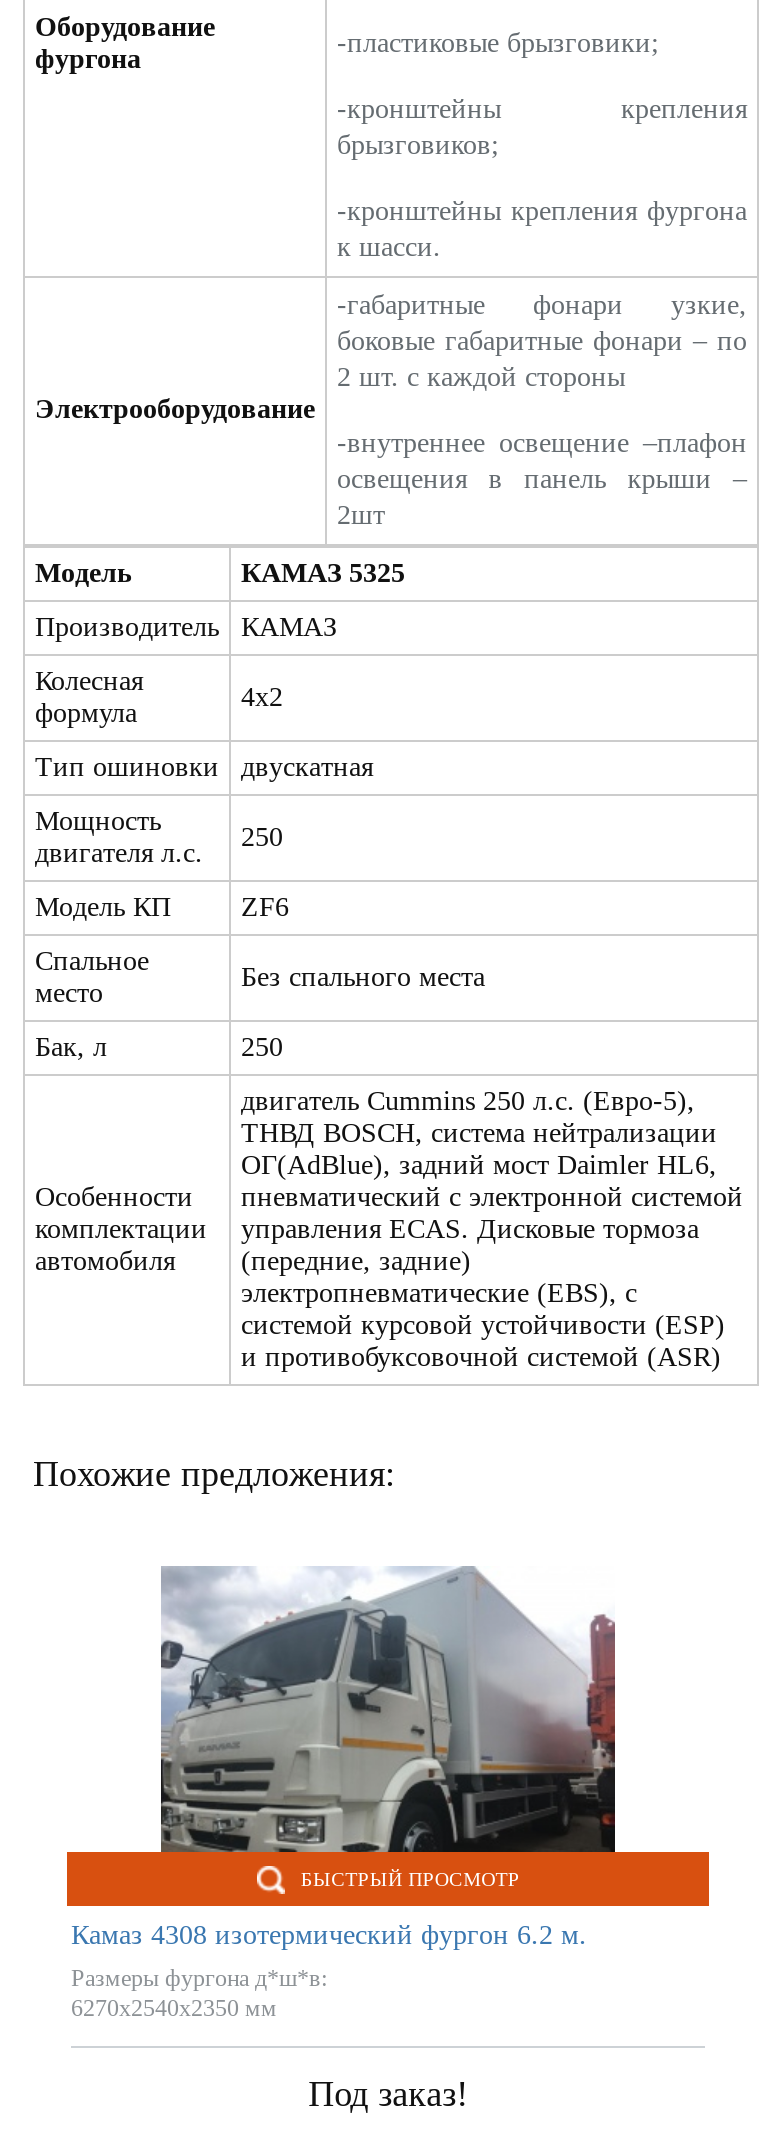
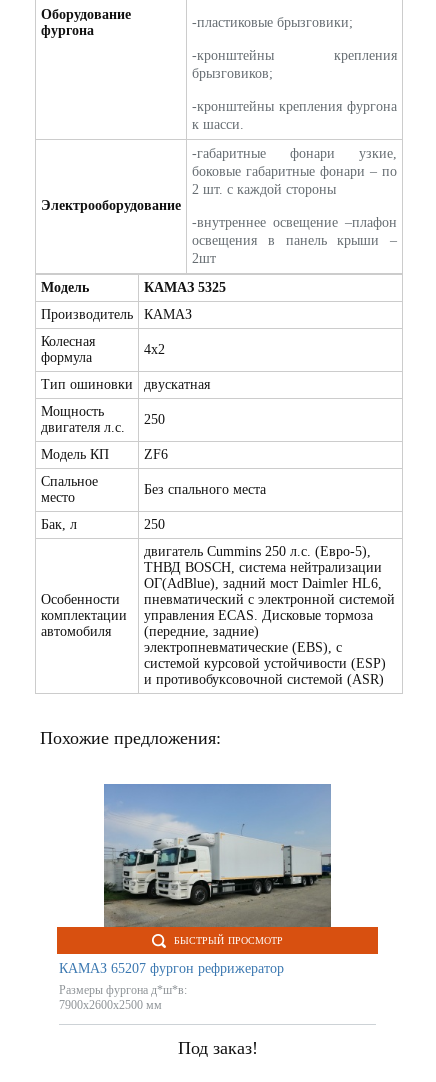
[71,1566,617,1950] [image] | Камаз 4308 изотермический фургон 6.2 м. -> [59,783,332,976] [image] | КАМАЗ 65207 фургон рефрижератор
[71,1994,277,2022] 6270x2540x2350 мм -> [59,998,162,1012] 7900x2600x2500 мм

